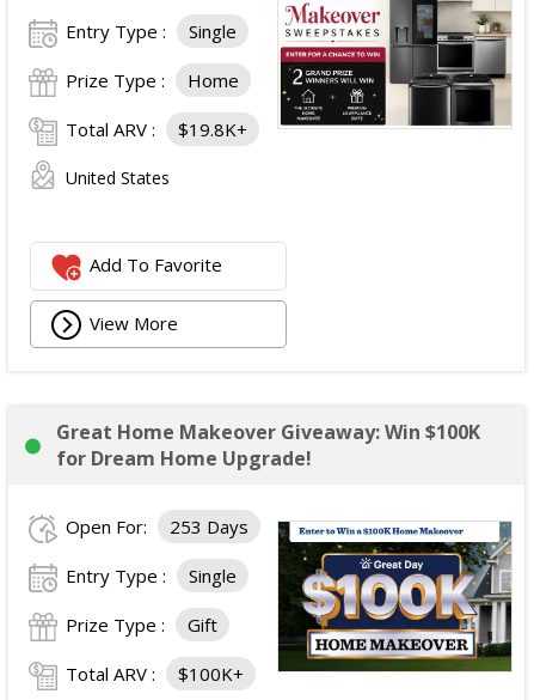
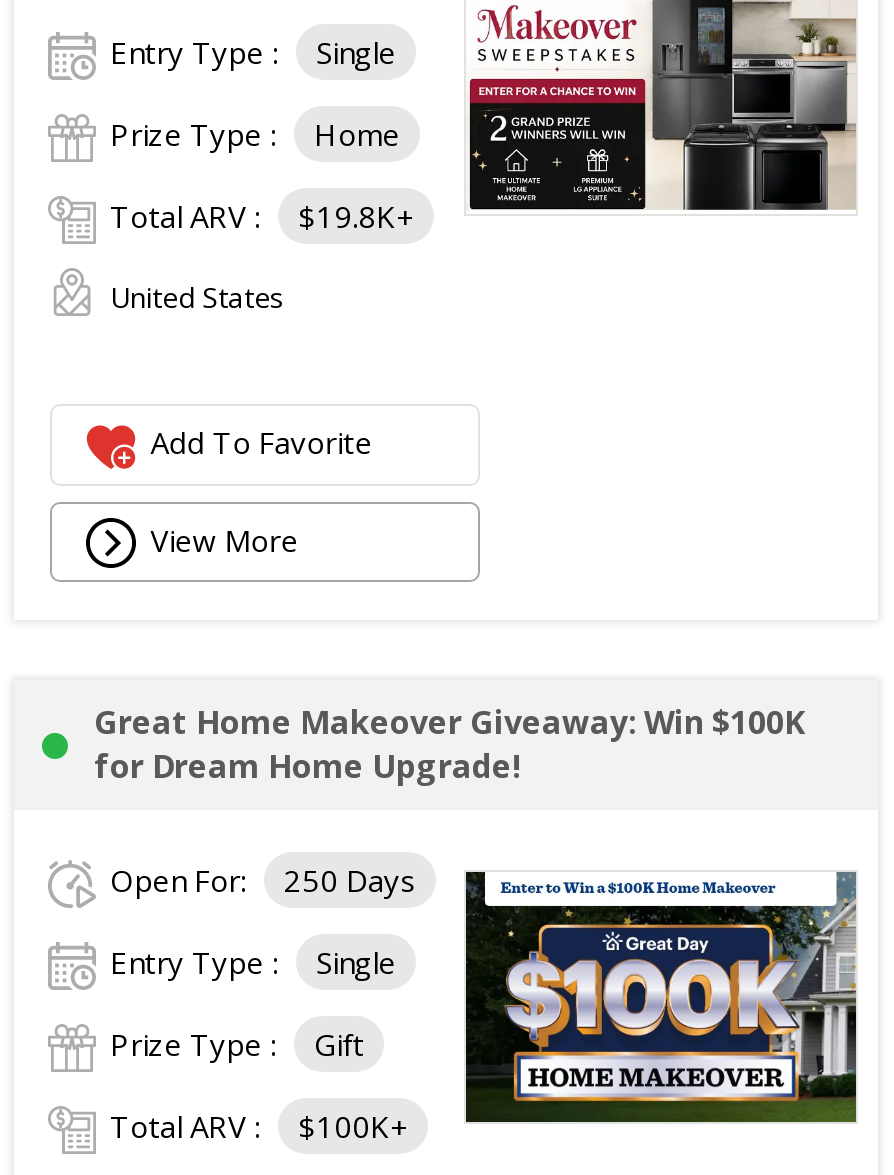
[66,515,248,538] Open For: 253 Days -> [110,860,416,900] Open For: 250 Days

